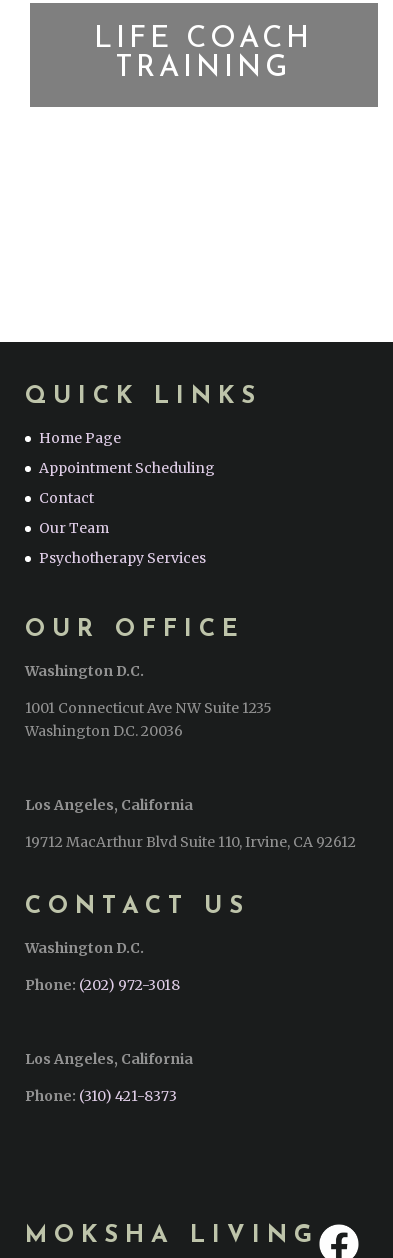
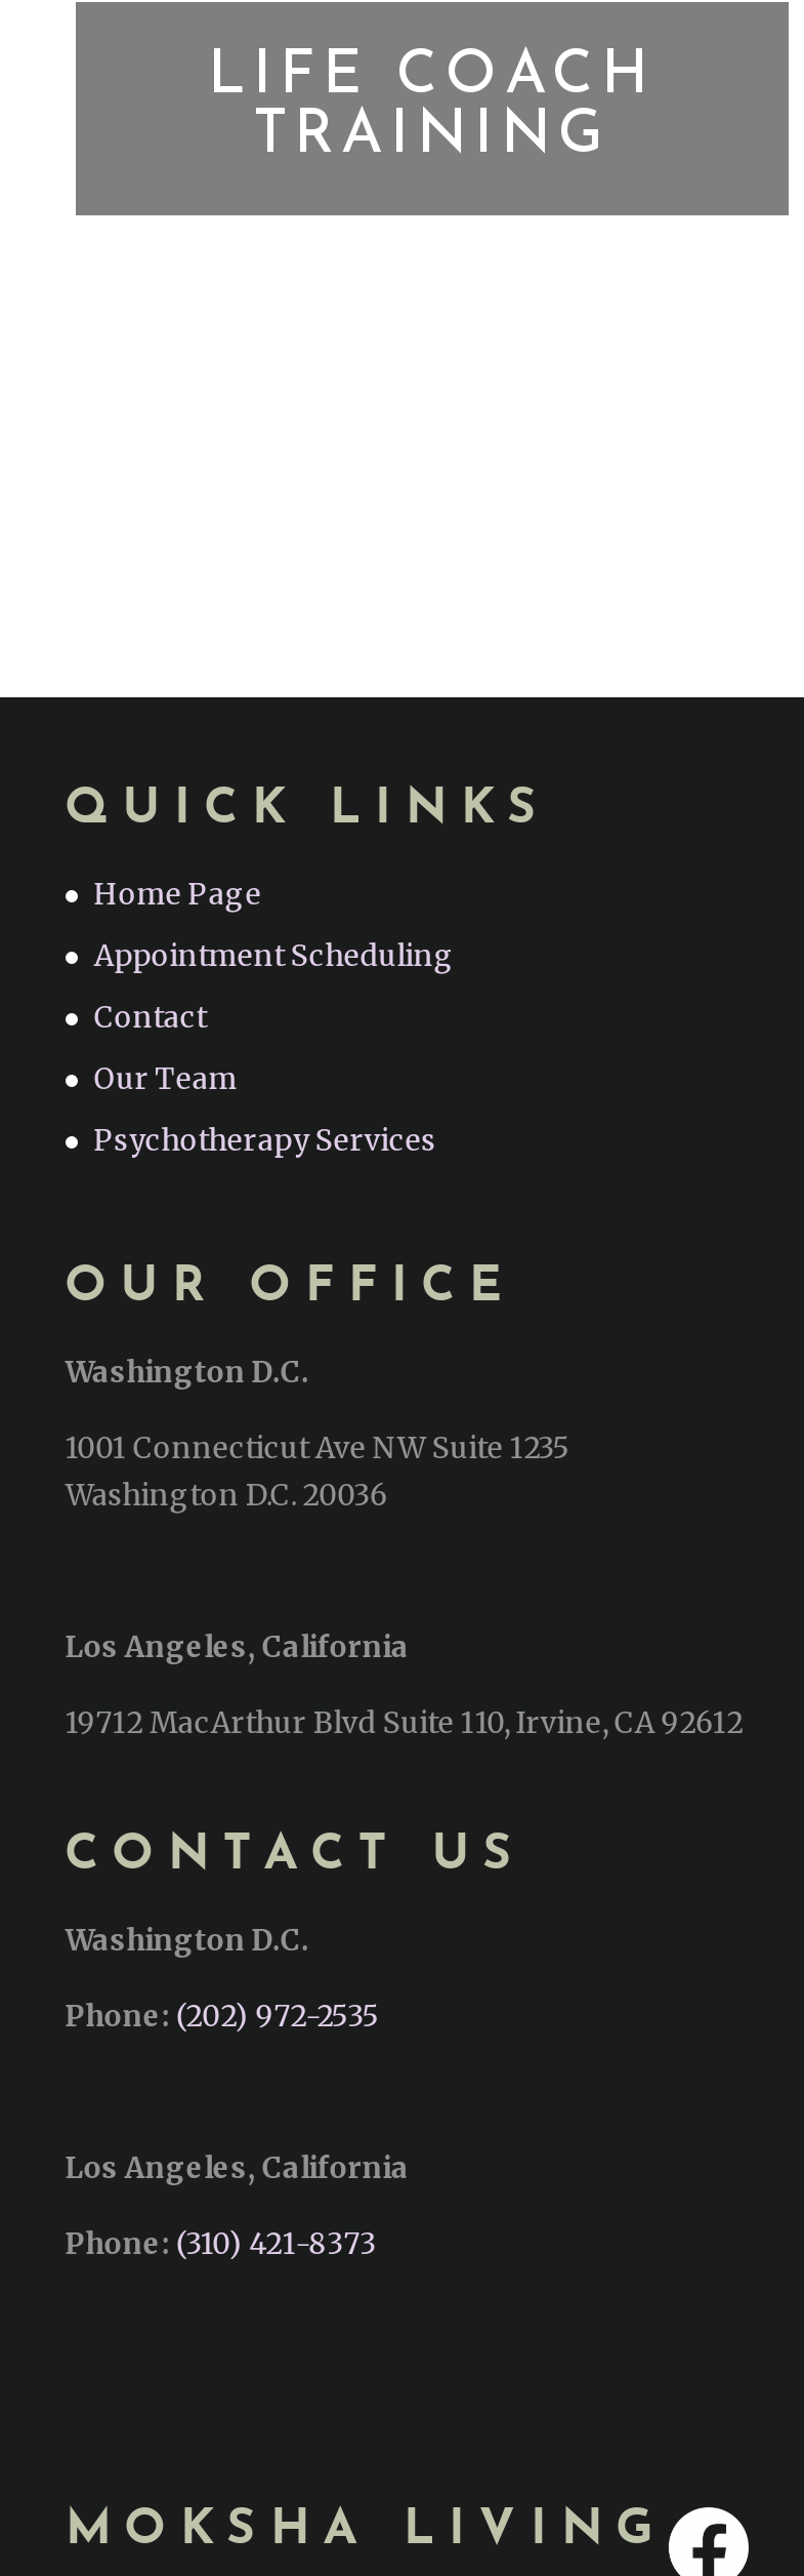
[25,976,180,994] Phone: (202) 972-3018 -> [65,1998,381,2035] Phone: (202) 972-2535

